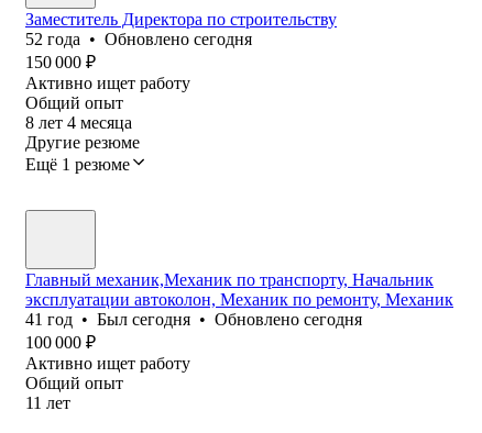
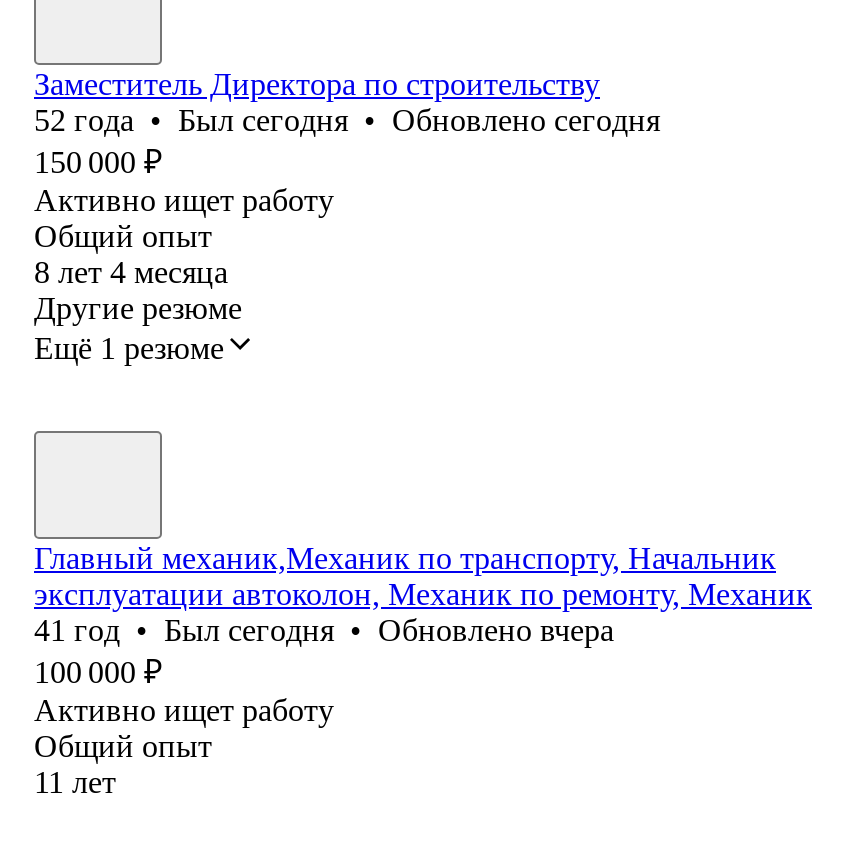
[25,30,252,48] 52 года • Обновлено сегодня -> [34,103,660,137] 52 года • Был сегодня • Обновлено сегодня
[25,310,362,328] 41 год • Был сегодня • Обновлено сегодня -> [34,613,614,647] 41 год • Был сегодня • Обновлено вчера

